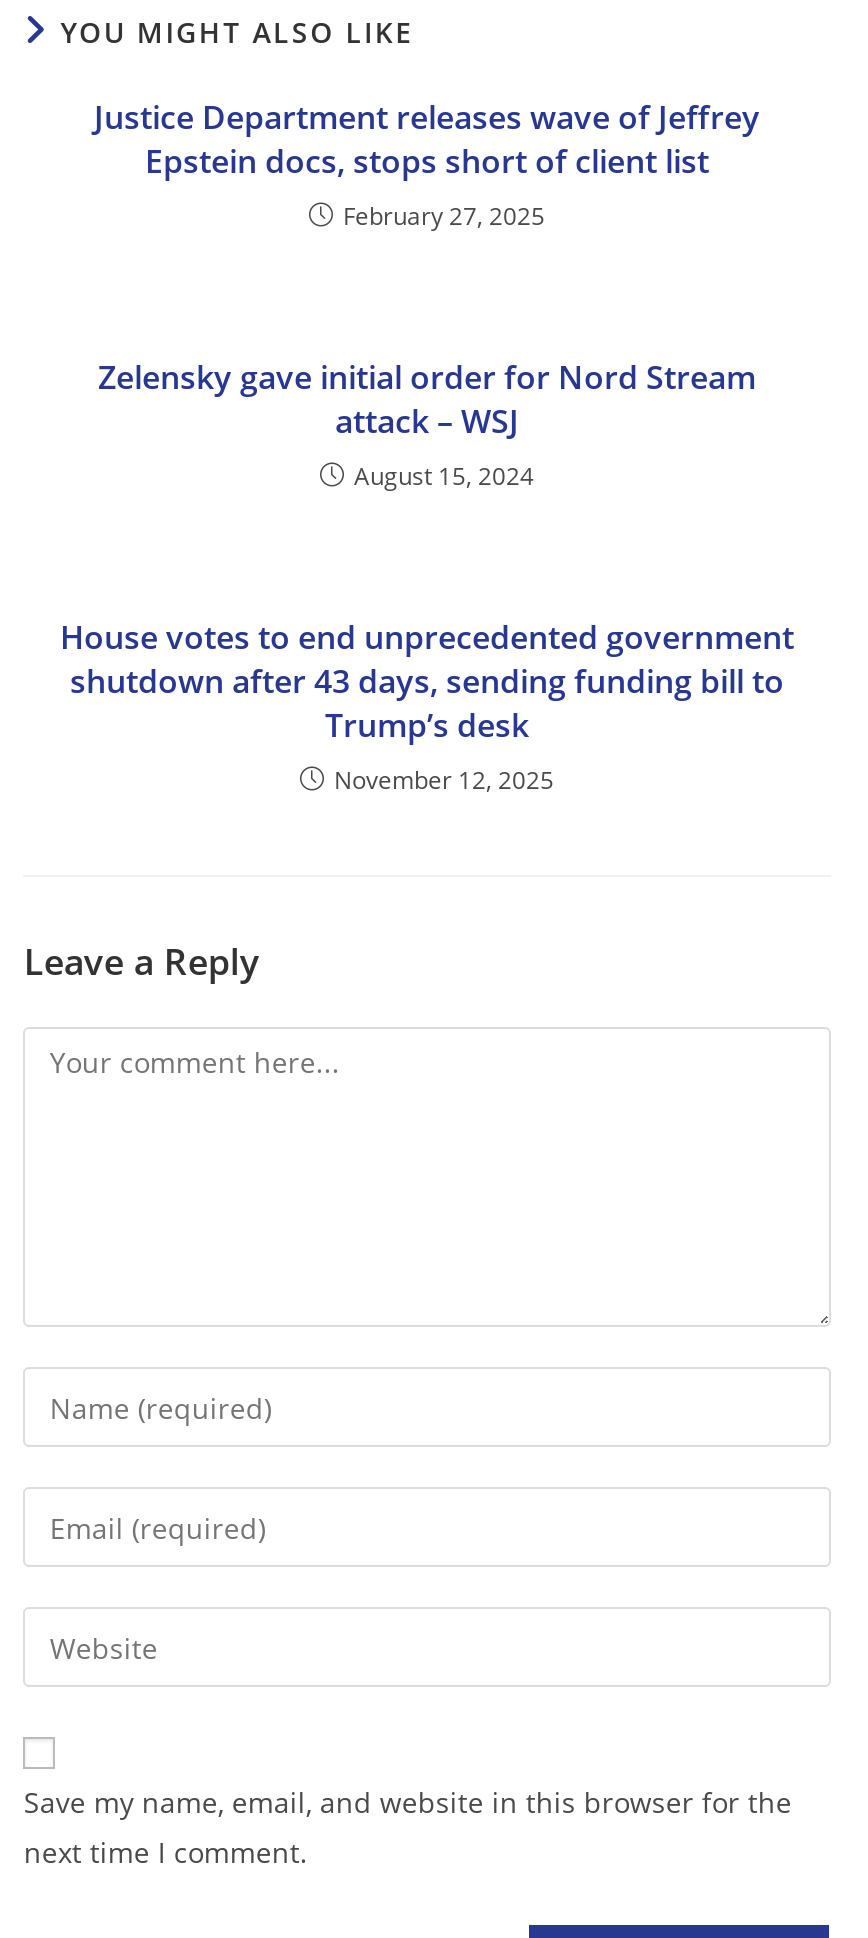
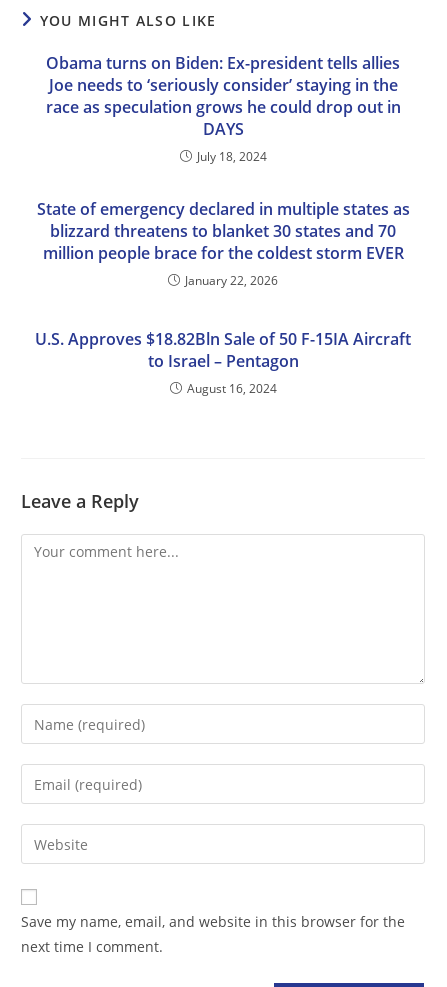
[94,96,760,234] Justice Department releases wave of Jeffrey | Epstein docs, stops short of client list | February 27, 2025 -> [45,52,400,165] Obama turns on Biden: Ex-president tells allies | Joe needs to ‘seriously consider’ staying in the | race as speculation grows he could drop out in | DAYS | July 18, 2024
[98,356,756,494] Zelensky gave initial order for Nord Stream | attack – WSJ | August 15, 2024 -> [36,198,409,289] State of emergency declared in multiple states as | blizzard threatens to blanket 30 states and 70 | million people brace for the coldest storm EVER | January 22, 2026
[60,616,794,798] House votes to end unprecedented government | shutdown after 43 days, sending funding bill to | Trump’s desk | November 12, 2025 -> [35,328,411,397] U.S. Approves $18.82Bln Sale of 50 F-15IA Aircraft | to Israel – Pentagon | August 16, 2024

